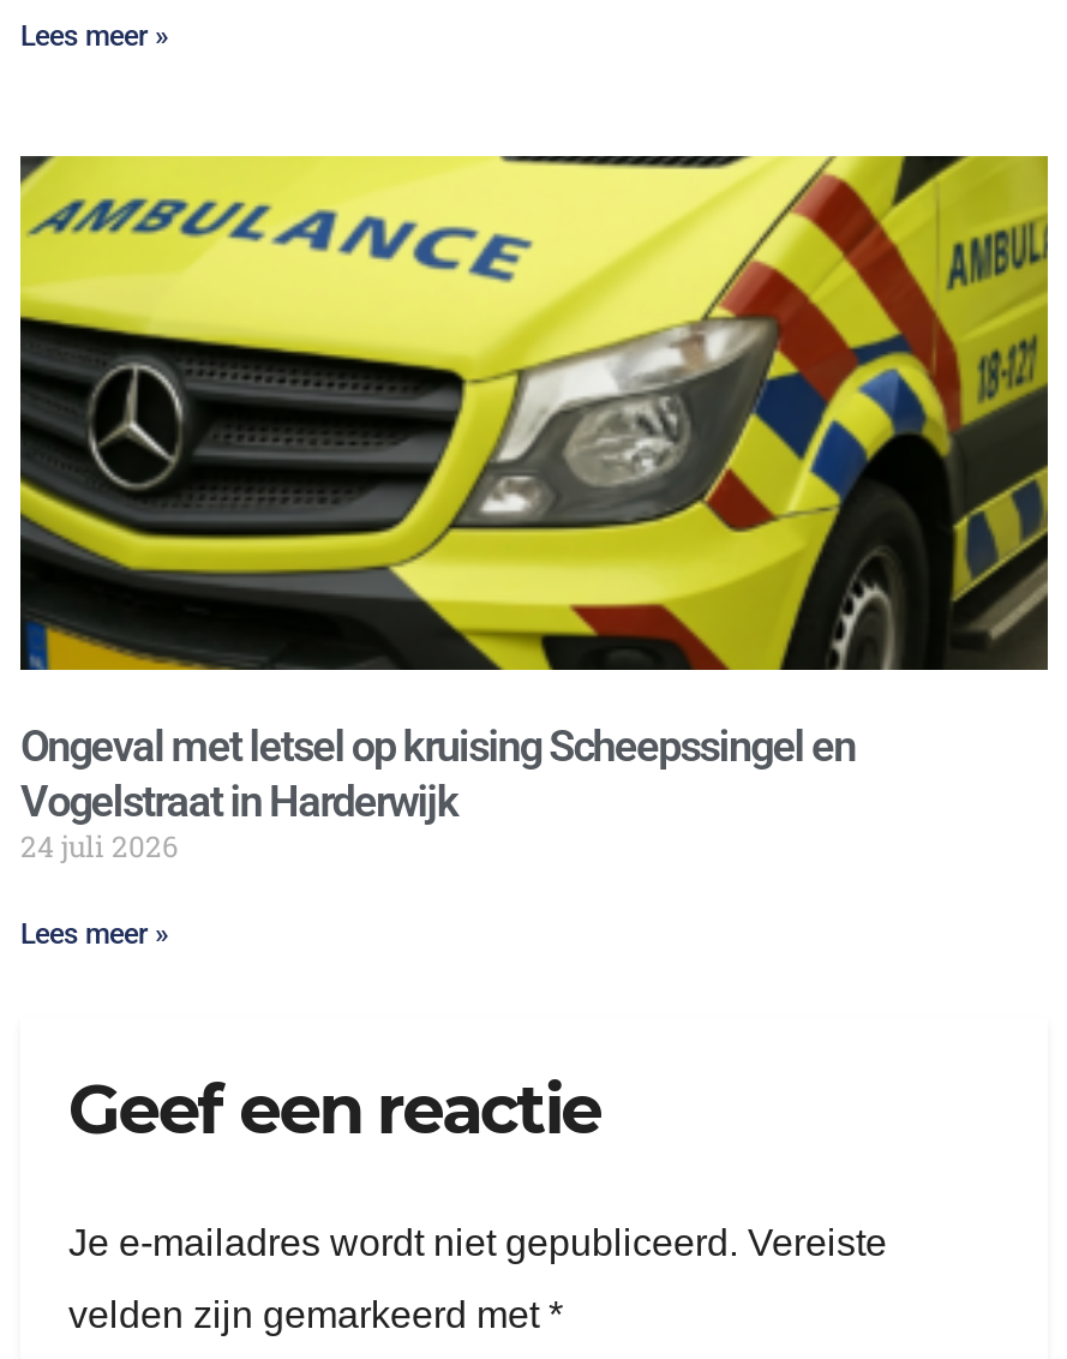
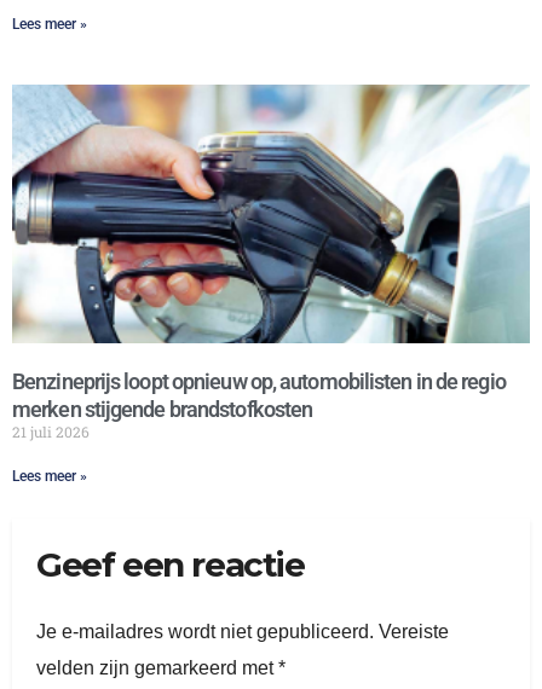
[18,154,1050,865] [image] | Ongeval met letsel op kruising Scheepssingel en | Vogelstraat in Harderwijk | 24 juli 2026 -> [11,83,530,442] [image] | Benzineprijs loopt opnieuw op, automobilisten in de regio | merken stijgende brandstofkosten | 21 juli 2026

